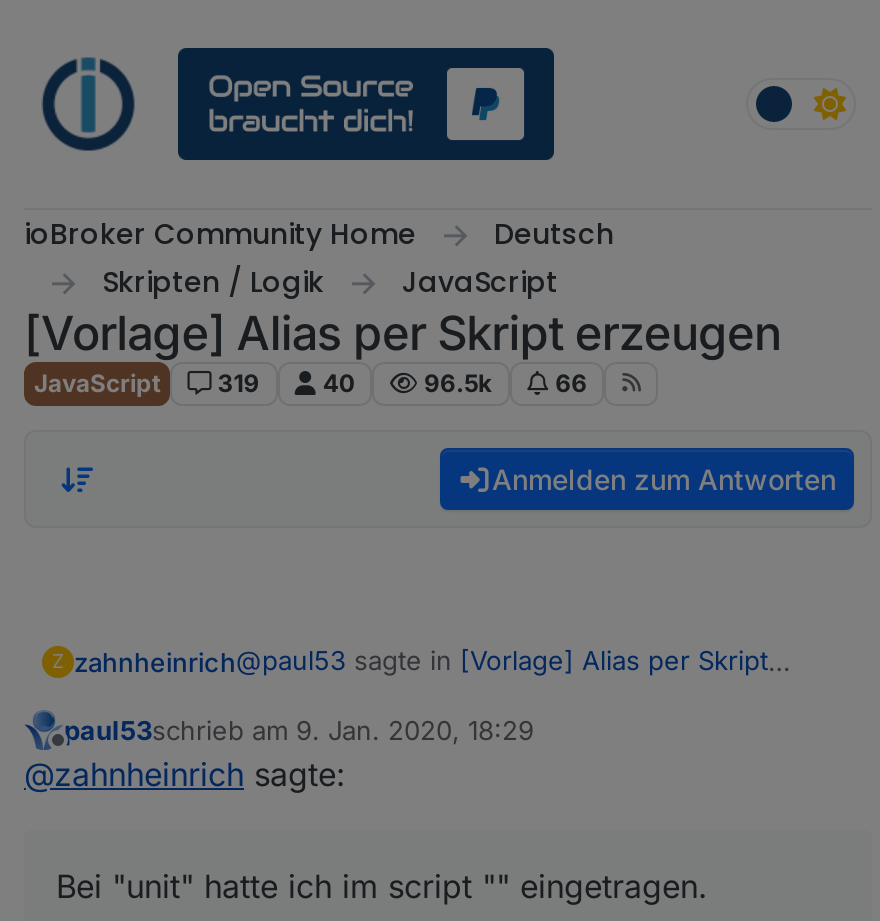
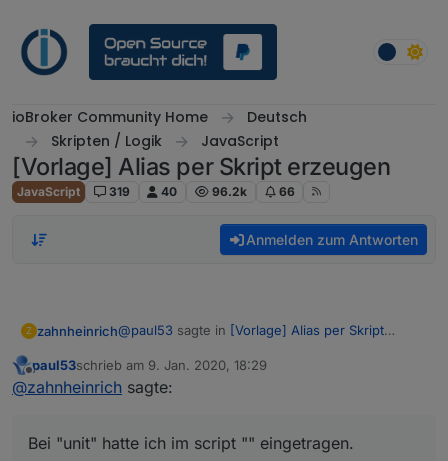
[424,368,492,398] 96.5k -> [212,184,247,199] 96.2k

